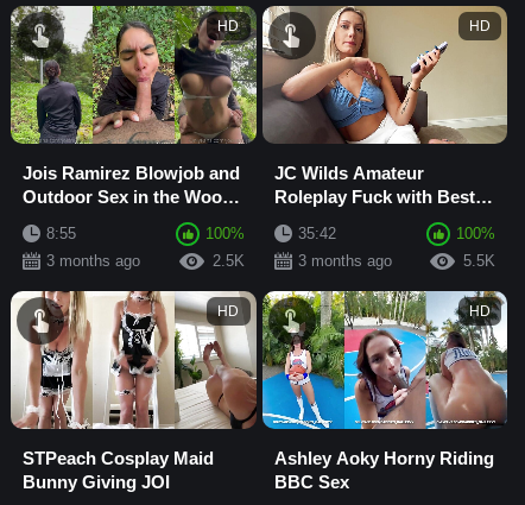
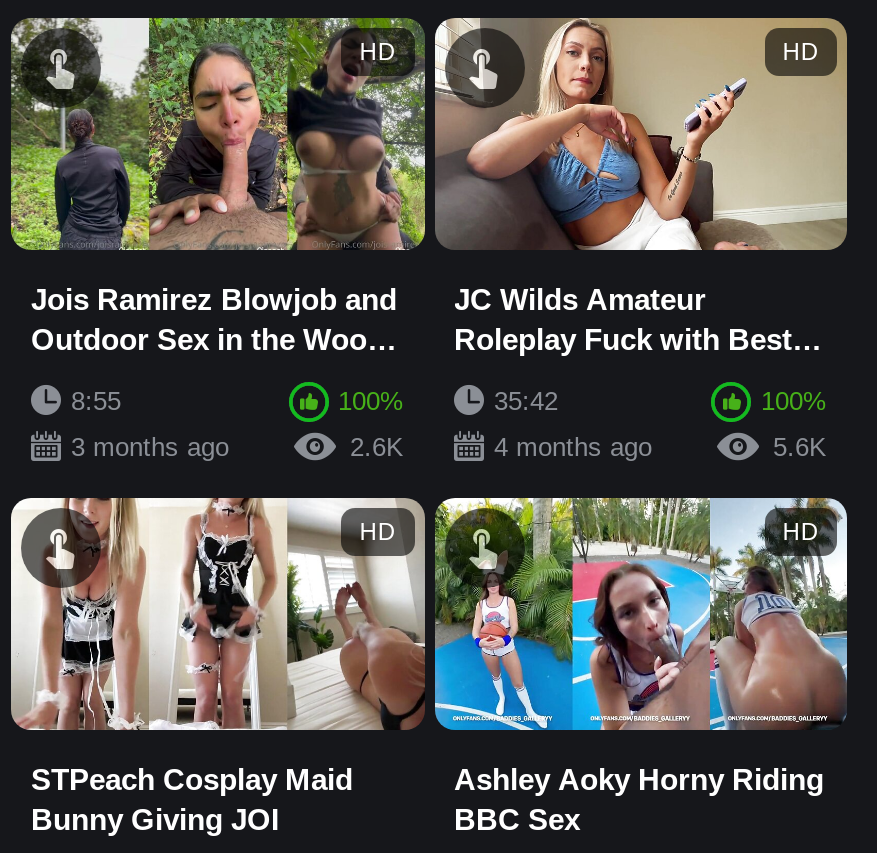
[212,252,244,270] 2.5K -> [350,432,404,462] 2.6K
[298,252,495,270] 3 months ago | 5.5K -> [494,432,827,462] 4 months ago | 5.6K

